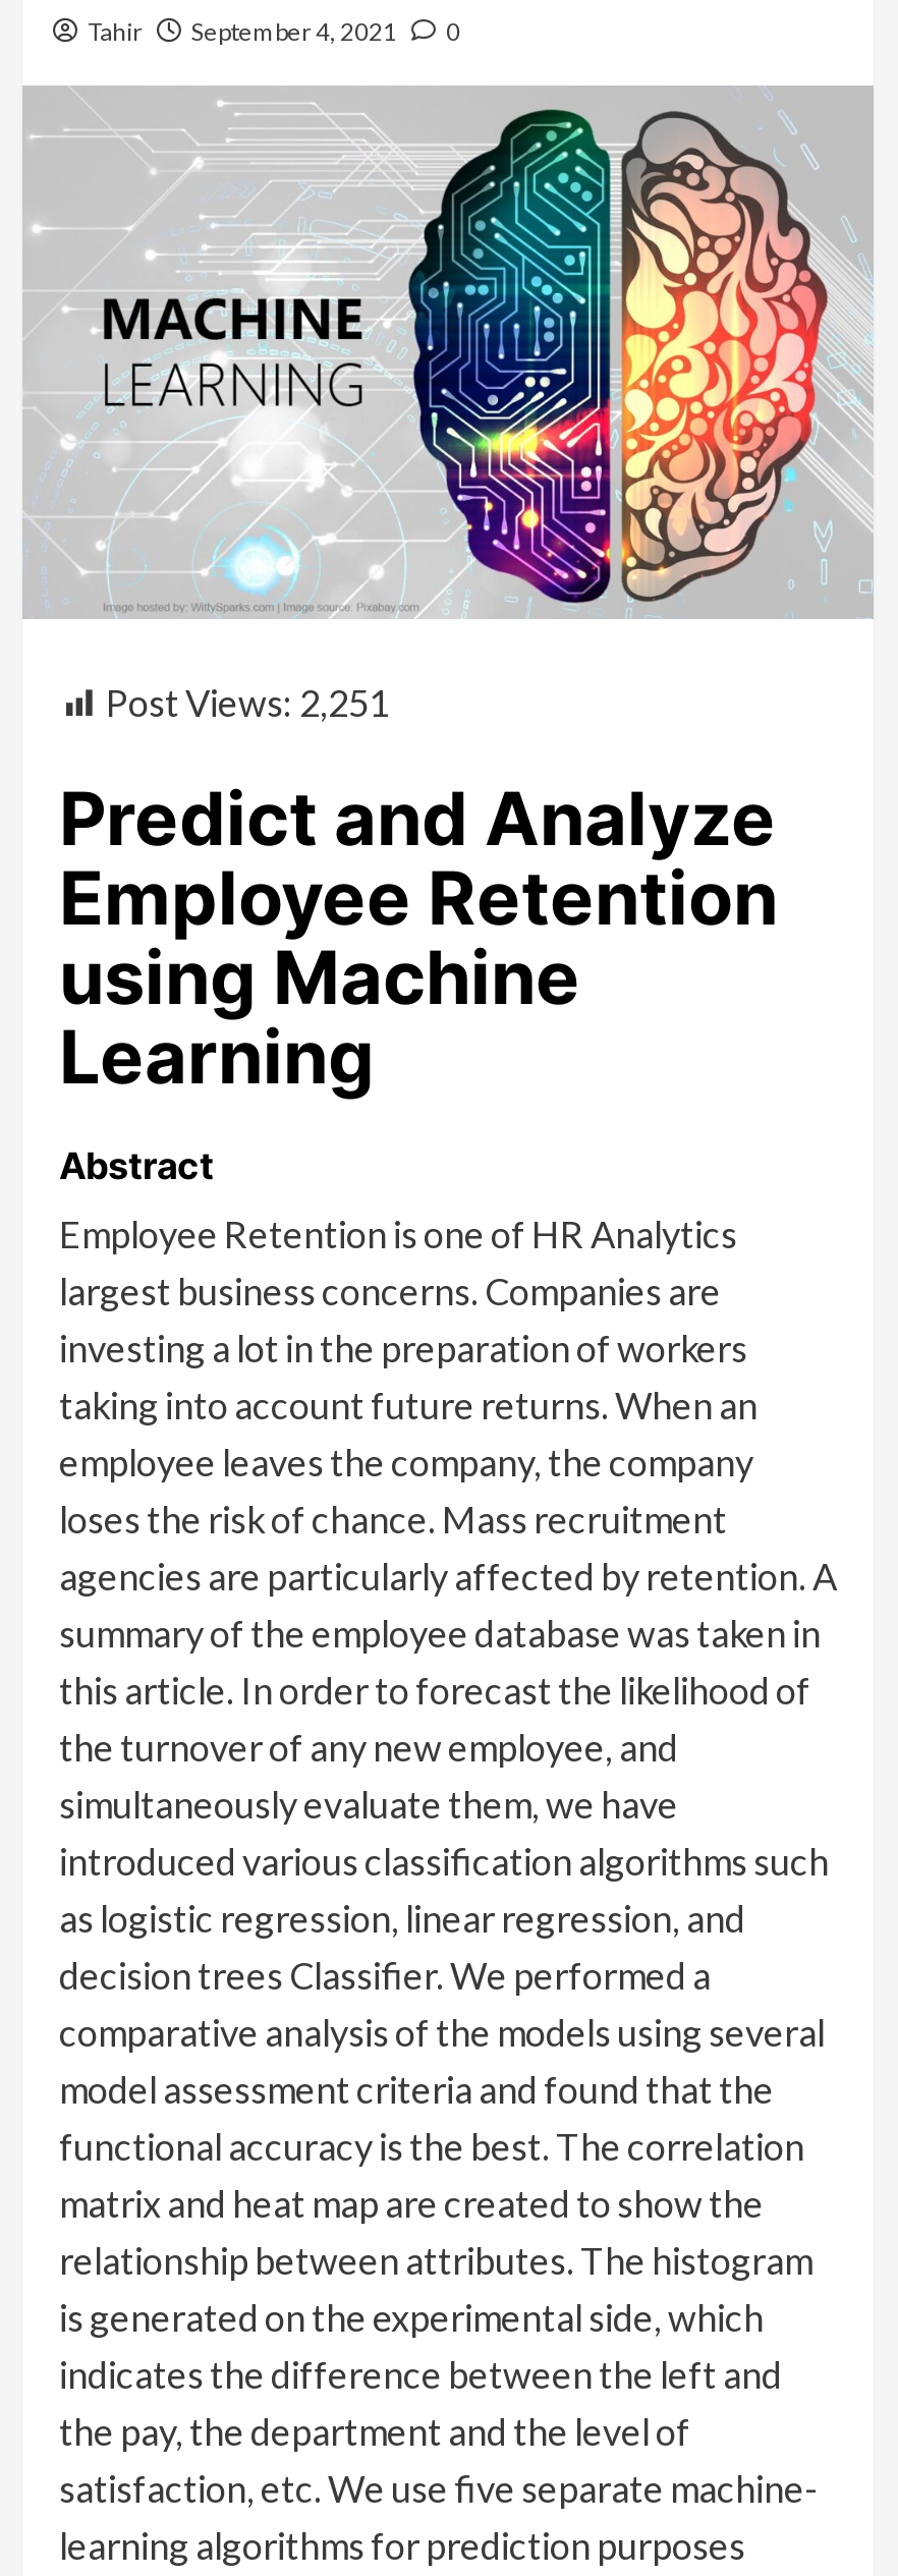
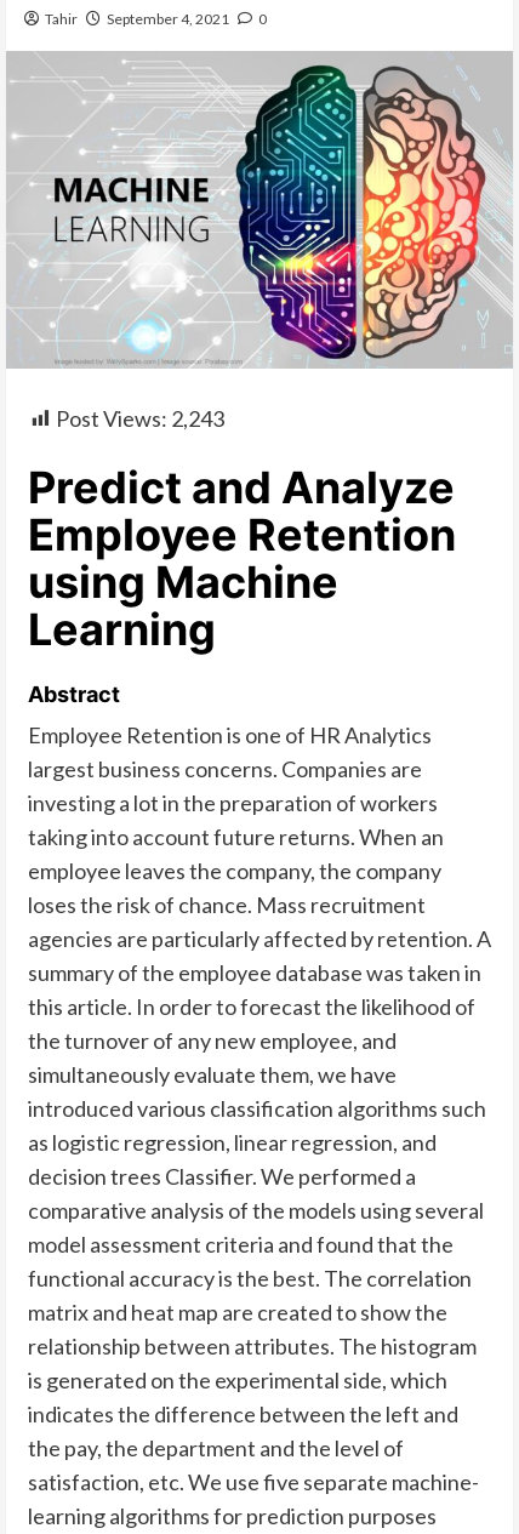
[106,679,389,724] Post Views: 2,251 -> [56,405,224,431] Post Views: 2,243

